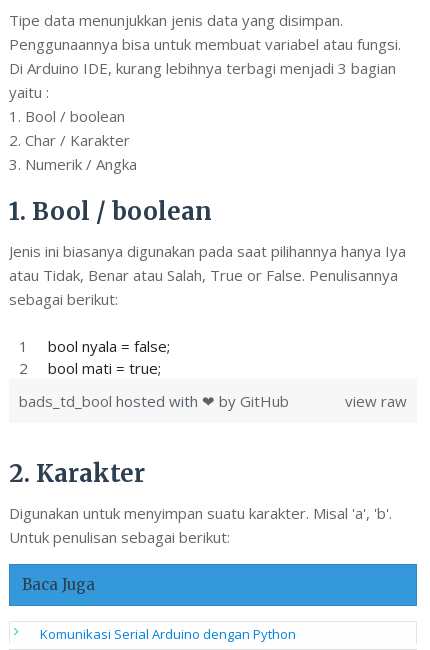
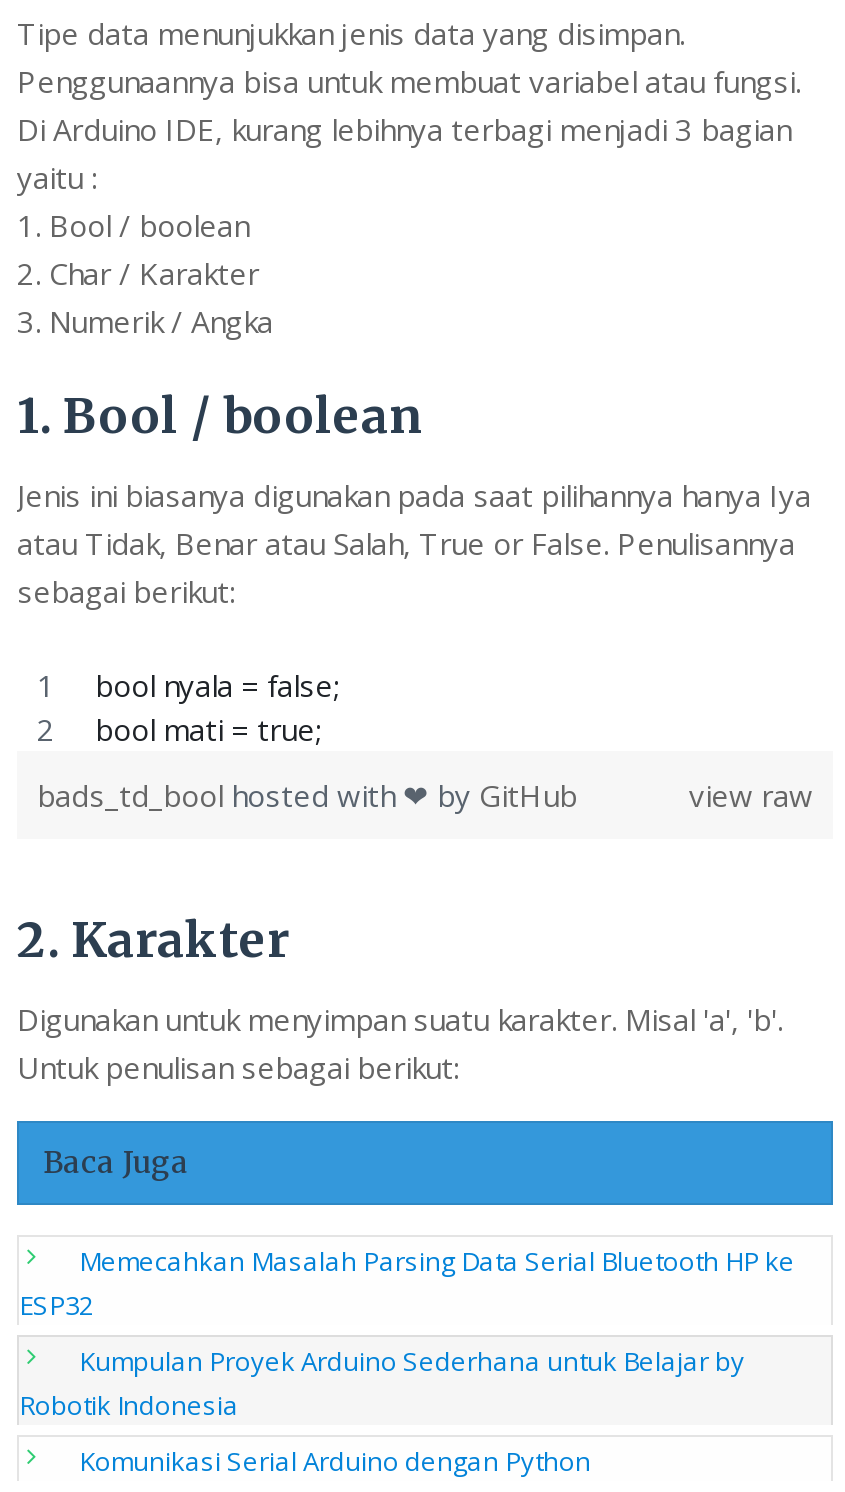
none -> [19,1243,795,1423] Memecahkan Masalah Parsing Data Serial Bluetooth HP ke | ESP32 | Kumpulan Proyek Arduino Sederhana untuk Belajar by | Robotik Indonesia

